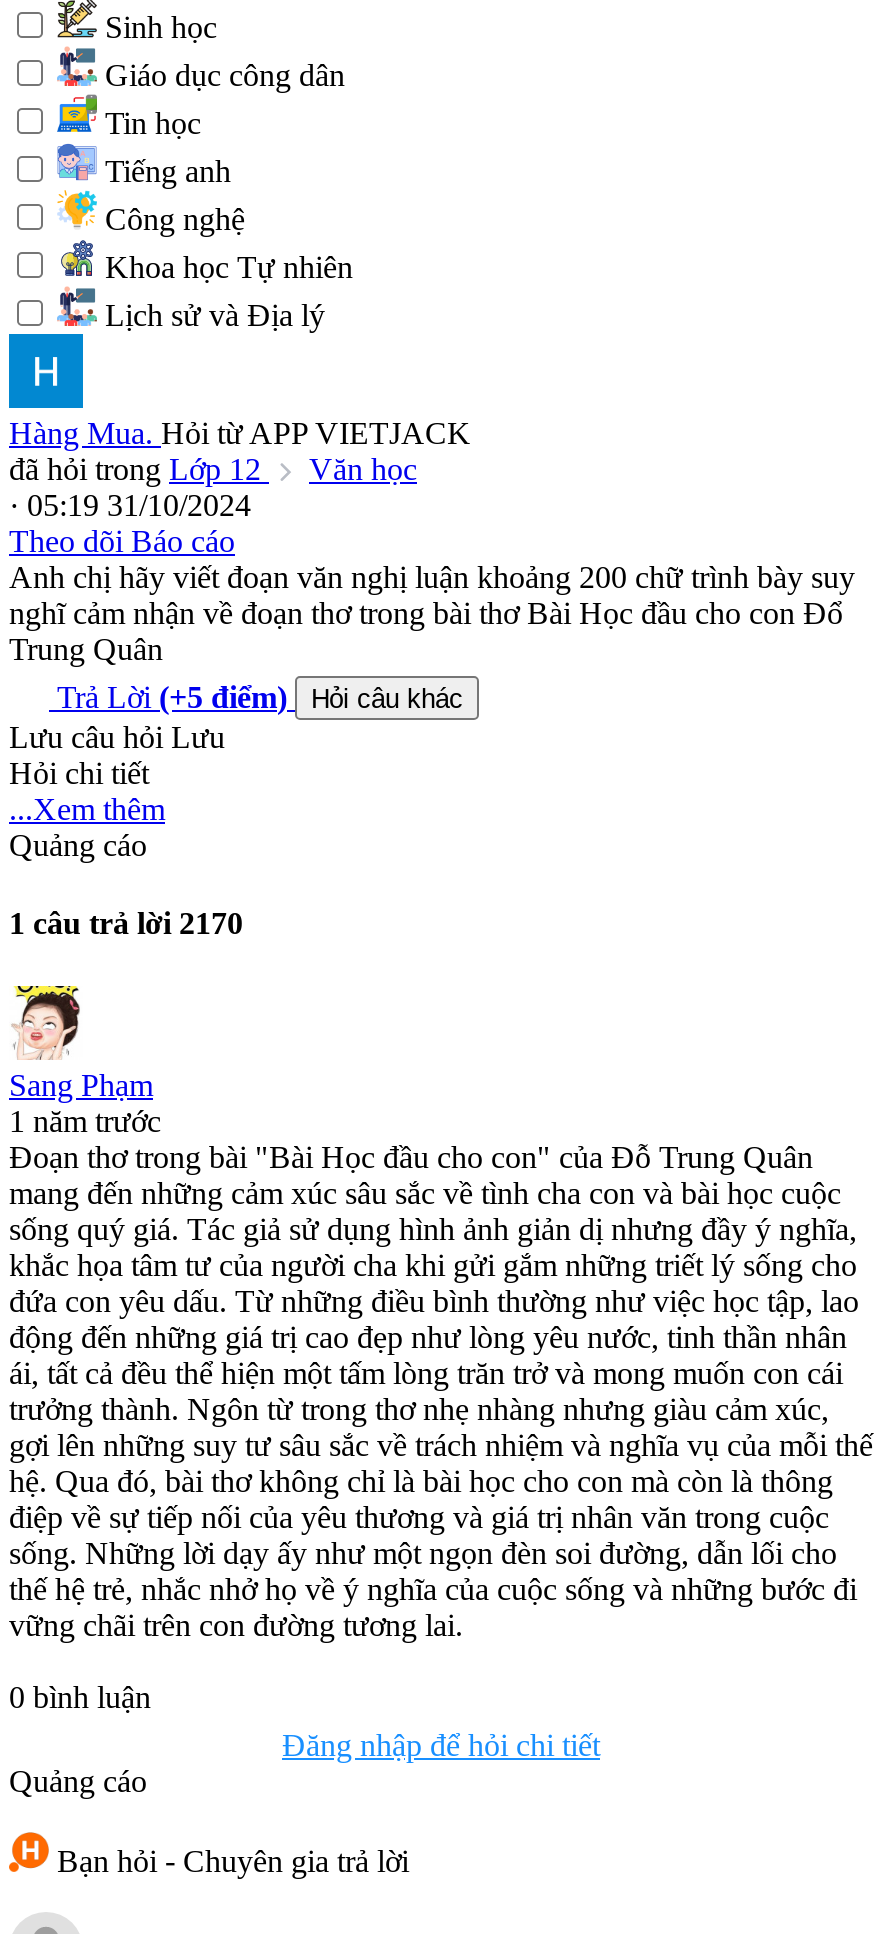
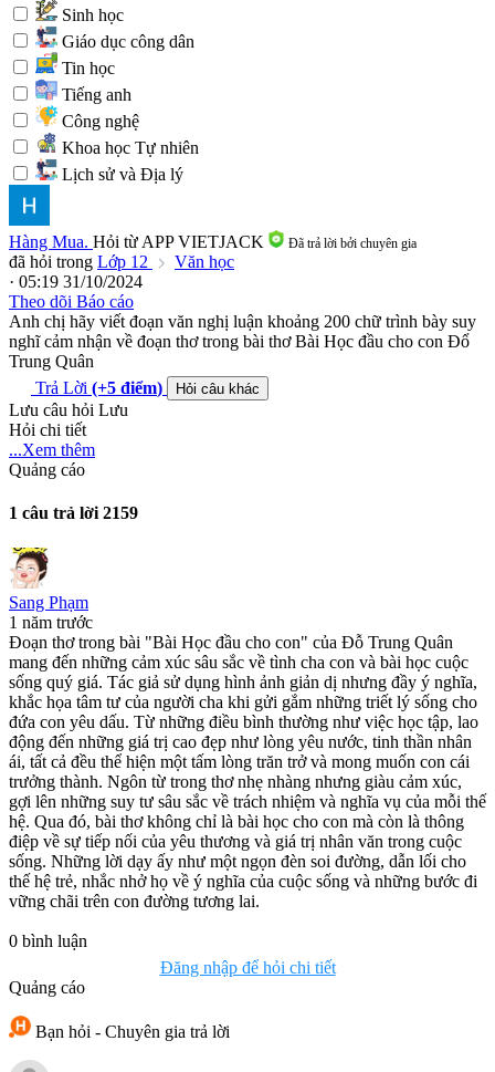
none -> [288,236,417,251] Đã trả lời bởi chuyên gia
[9,907,243,941] 1 câu trả lời 2170 -> [9,504,138,523] 1 câu trả lời 2159

